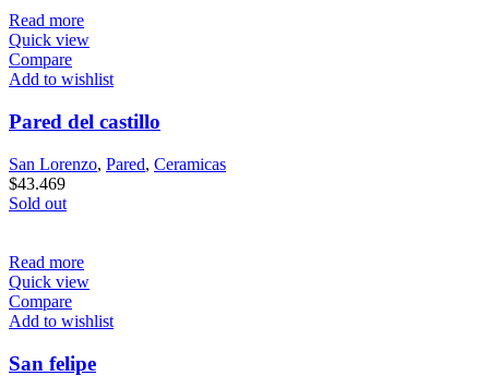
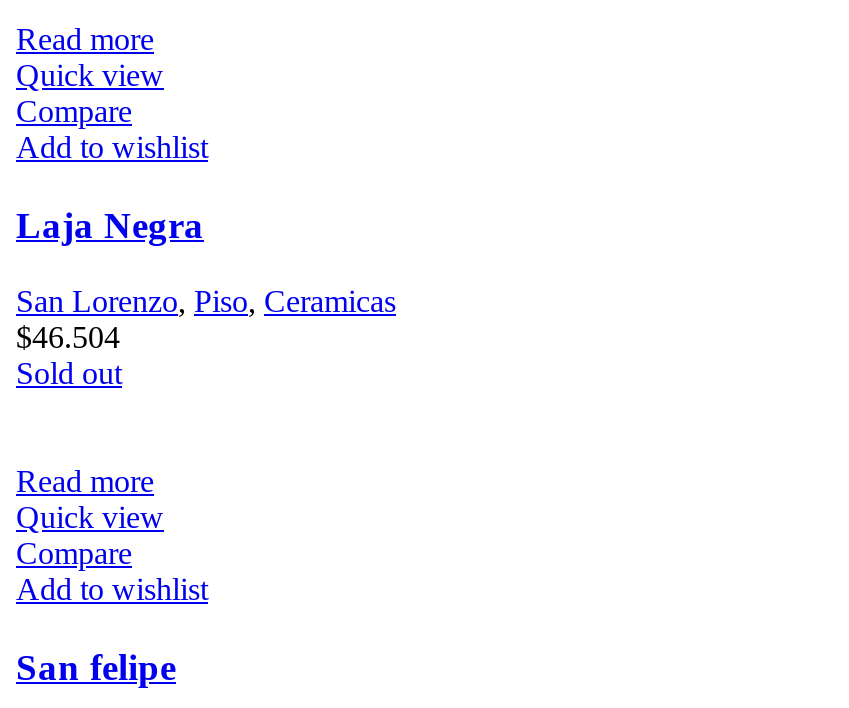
[9,110,160,133] Pared del castillo -> [16,203,204,245] Laja Negra
[9,155,226,193] San Lorenzo, Pared, Ceramicas | $43.469 -> [16,285,396,355] San Lorenzo, Piso, Ceramicas | $46.504

